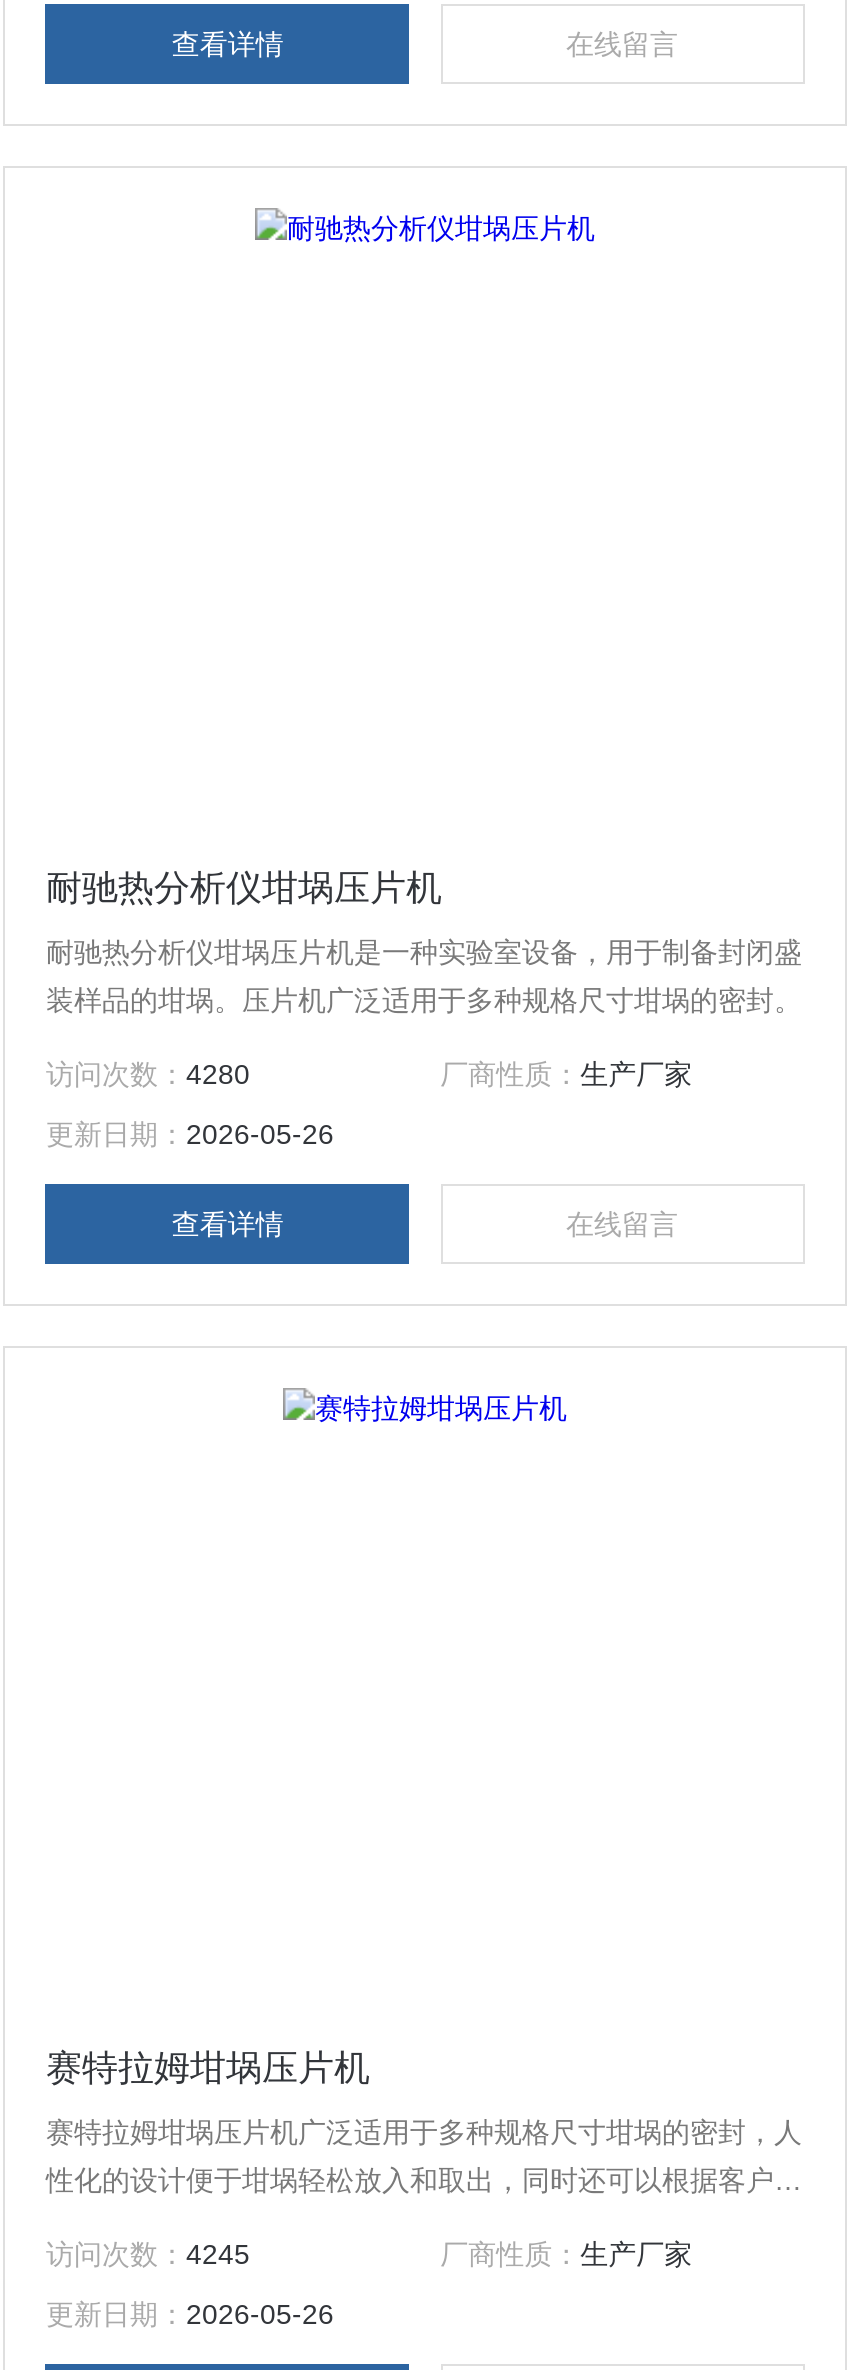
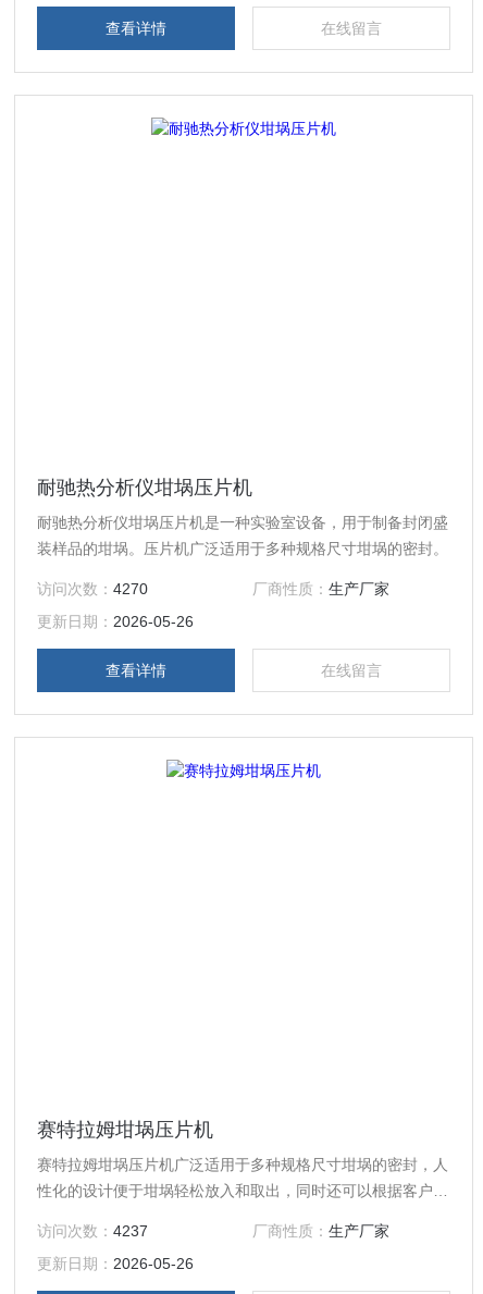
[46,1058,250,1090] 访问次数：4280 -> [37,580,148,597] 访问次数：4270
[46,2238,250,2270] 访问次数：4245 -> [37,1222,148,1240] 访问次数：4237

